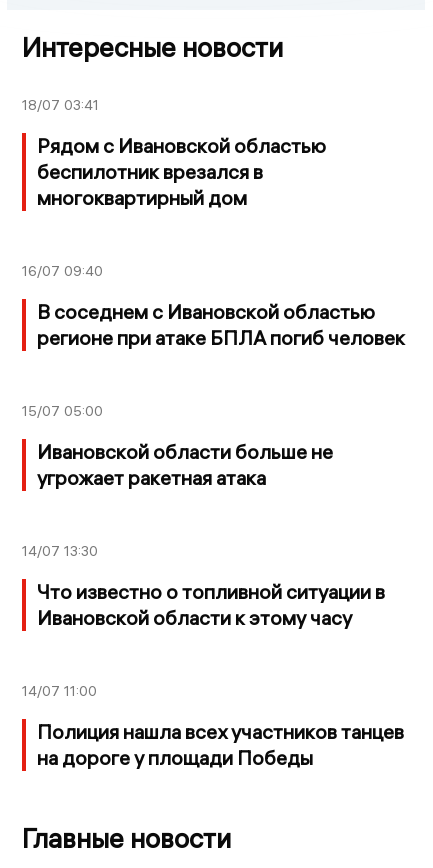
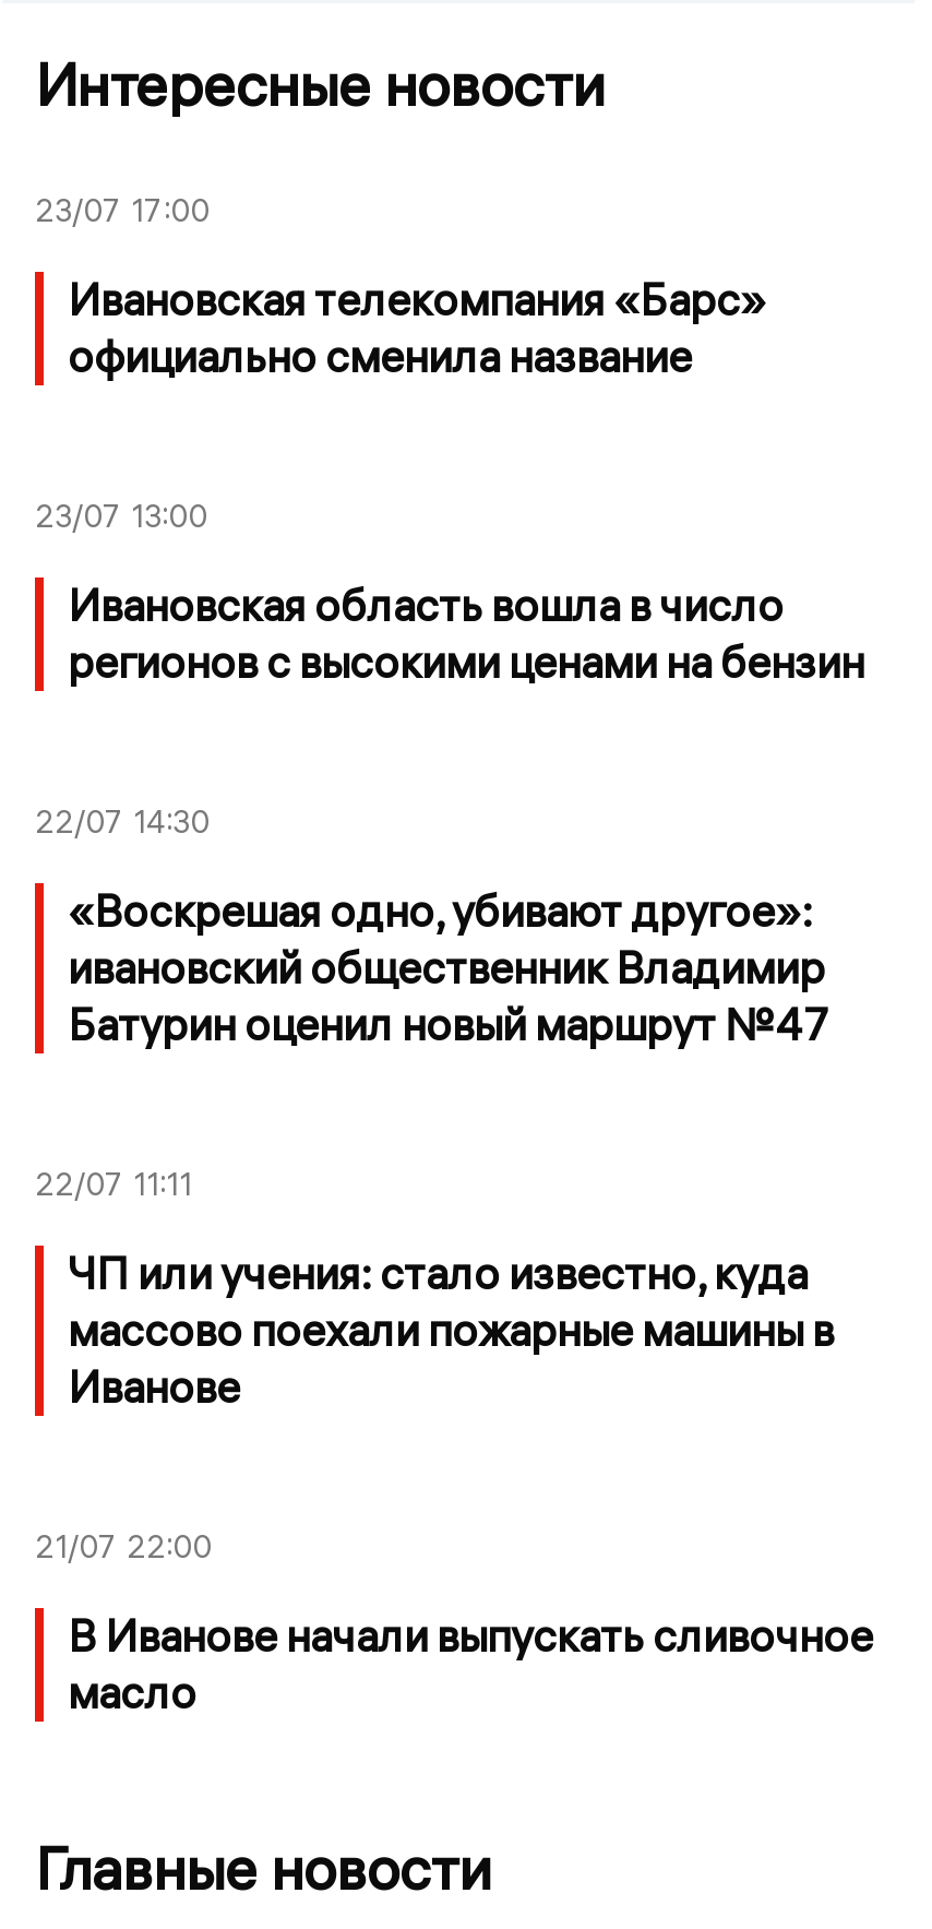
[22,96,99,114] 18/07 03:41 -> [35,190,210,229] 23/07 17:00
[37,133,326,210] Рядом с Ивановской областью | беспилотник врезался в | многоквартирный дом -> [68,271,766,382] Ивановская телекомпания «Барс» | официально сменила название
[22,262,103,280] 16/07 09:40 -> [35,496,207,535] 23/07 13:00
[37,299,405,350] В соседнем с Ивановской областью | регионе при атаке БПЛА погиб человек -> [68,577,864,688] Ивановская область вошла в число | регионов с высокими ценами на бензин
[22,402,103,420] 15/07 05:00 -> [35,802,210,841] 22/07 14:30
[37,439,333,490] Ивановской области больше не | угрожает ракетная атака -> [68,882,827,1050] «Воскрешая одно, убивают другое»: | ивановский общественник Владимир | Батурин оценил новый маршрут №47
[22,542,98,560] 14/07 13:30 -> [35,1164,192,1203] 22/07 11:11
[37,579,385,630] Что известно о топливной ситуации в | Ивановской области к этому часу -> [68,1245,834,1413] ЧП или учения: стало известно, куда | массово поехали пожарные машины в | Иванове
[22,682,97,700] 14/07 11:00 -> [35,1526,212,1566] 21/07 22:00
[37,719,404,770] Полиция нашла всех участников танцев | на дороге у площади Победы -> [68,1607,873,1719] В Иванове начали выпускать сливочное | масло

